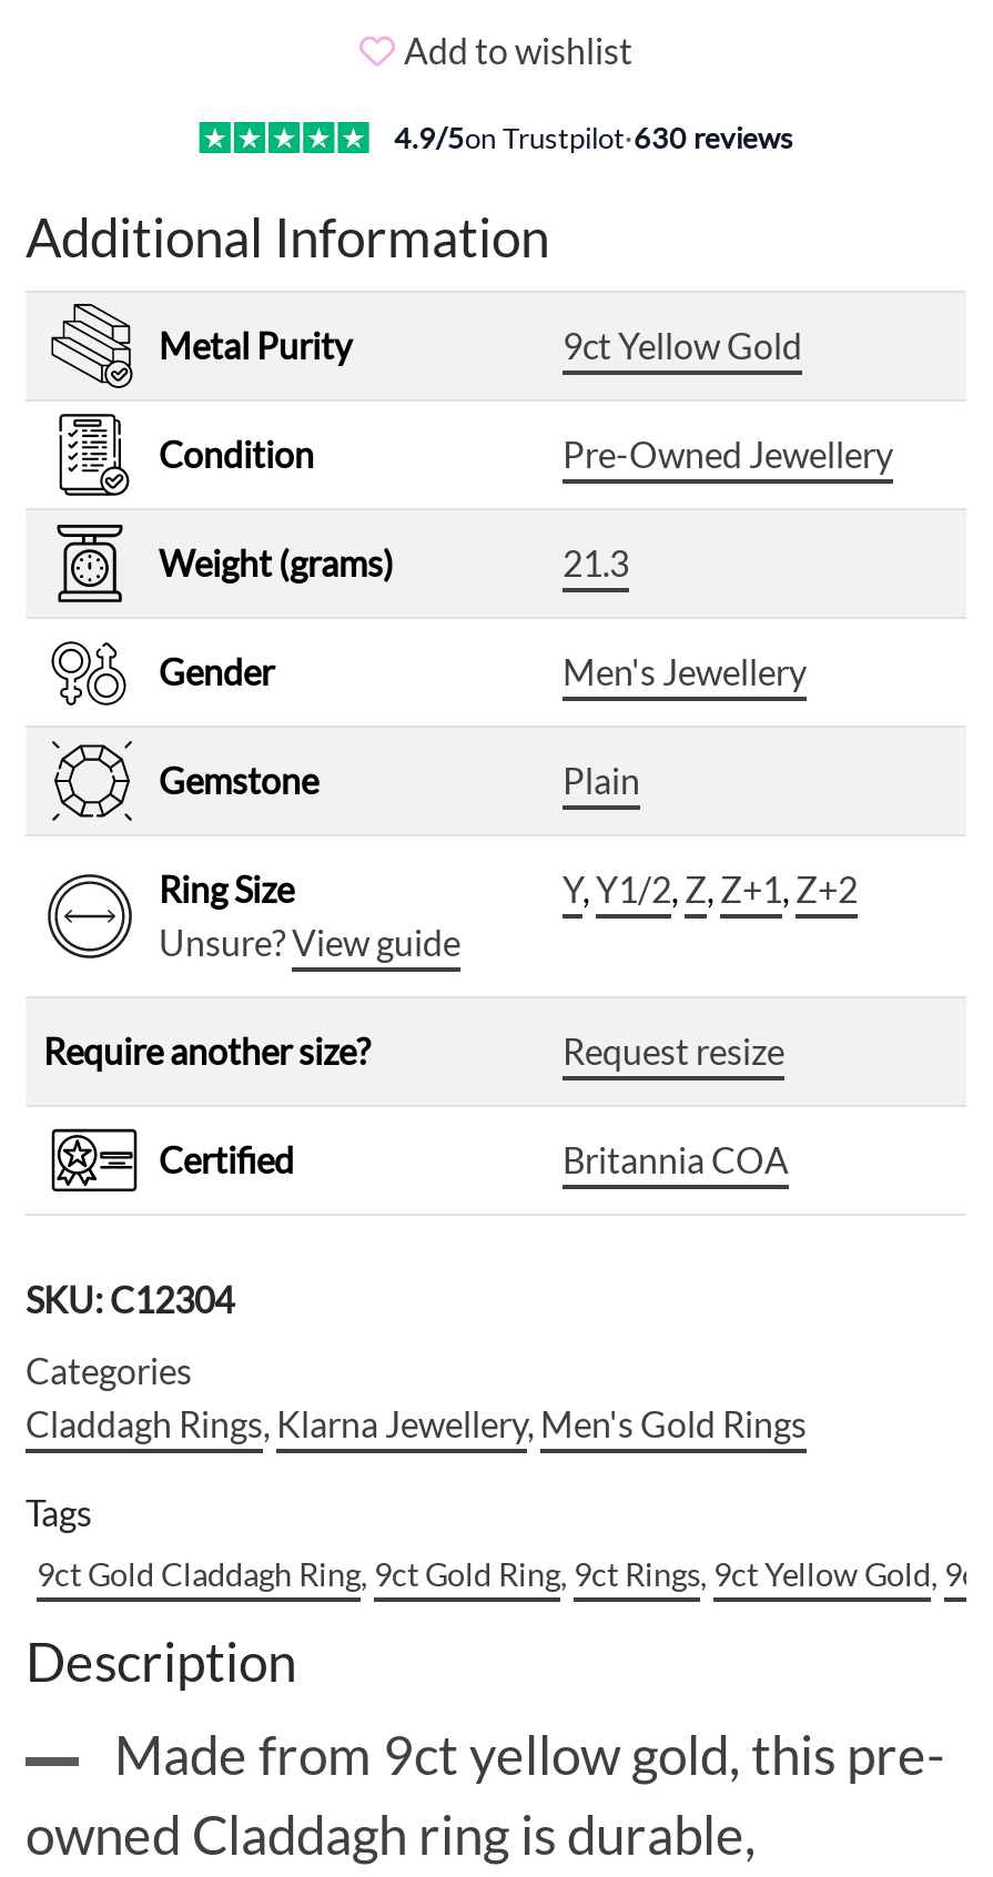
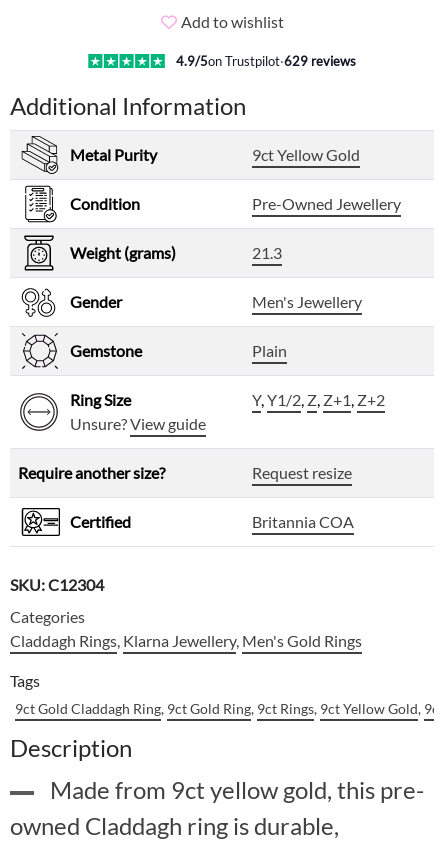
[394,119,793,155] 4.9/5on Trustpilot·630 reviews -> [176,53,356,69] 4.9/5on Trustpilot·629 reviews

